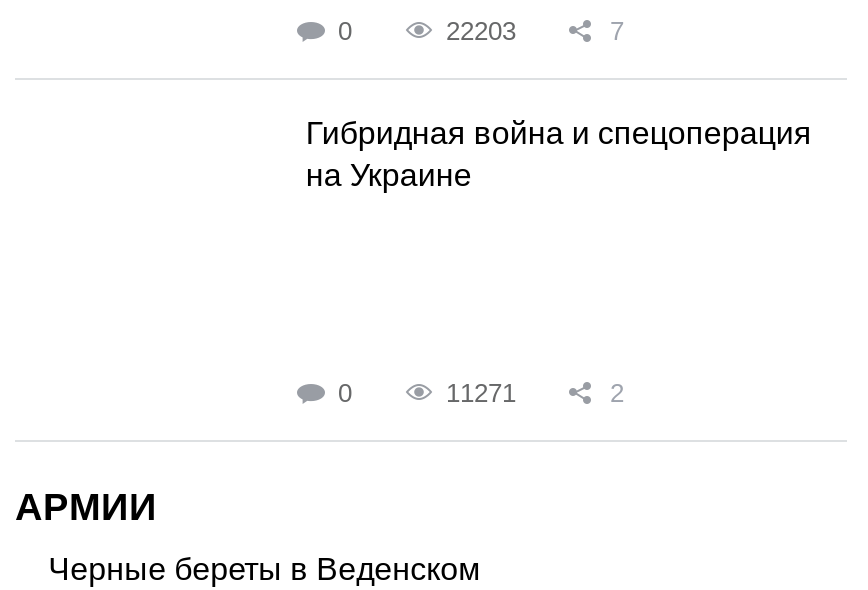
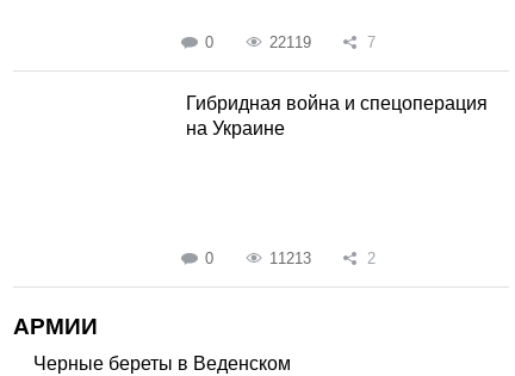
[446,17,516,47] 22203 -> [270,34,312,52] 22119
[446,378,516,408] 11271 -> [270,249,312,267] 11213

